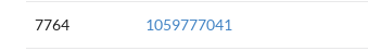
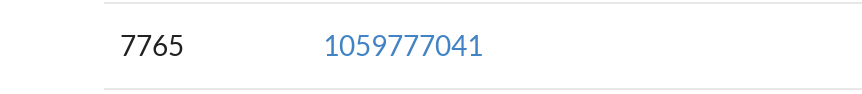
[35,15,69,34] 7764 -> [120,28,184,62] 7765

